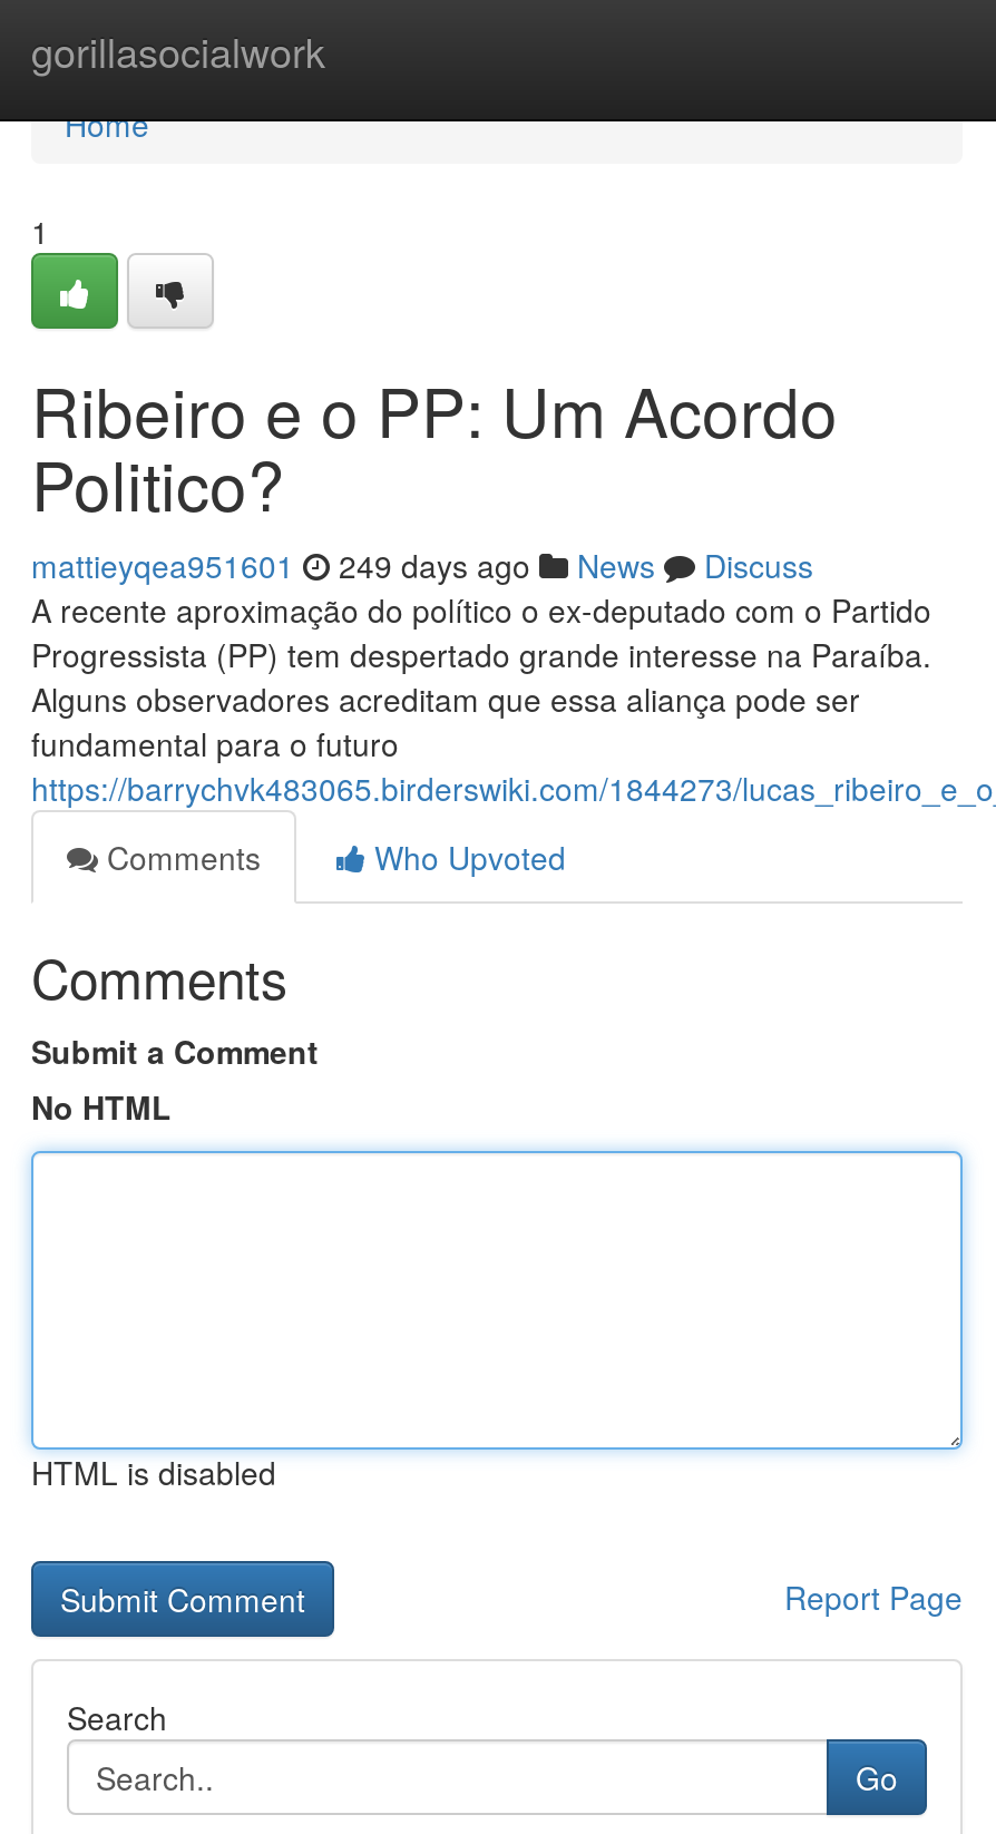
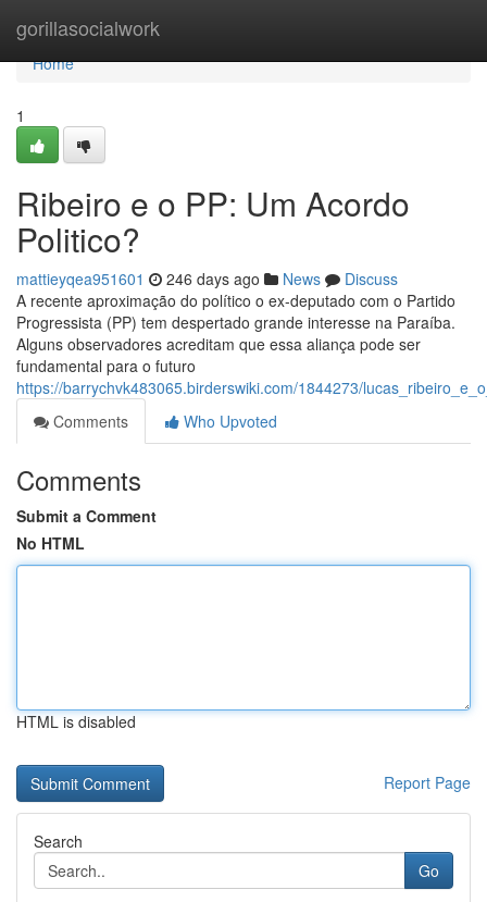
[31,543,813,587] mattieyqea951601 249 days ago News Discuss -> [16,268,398,289] mattieyqea951601 246 days ago News Discuss

